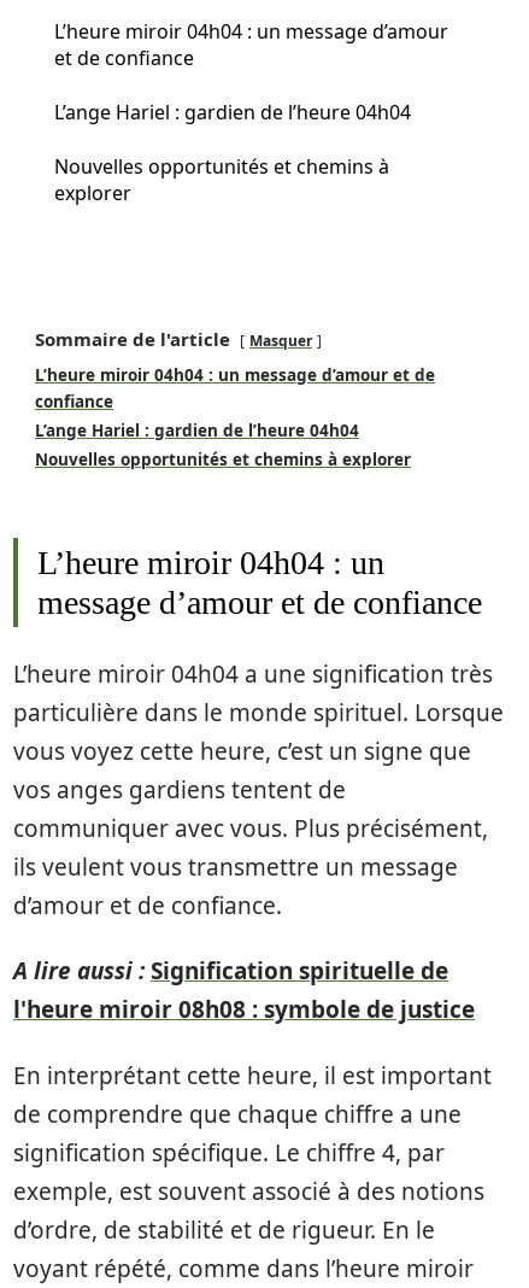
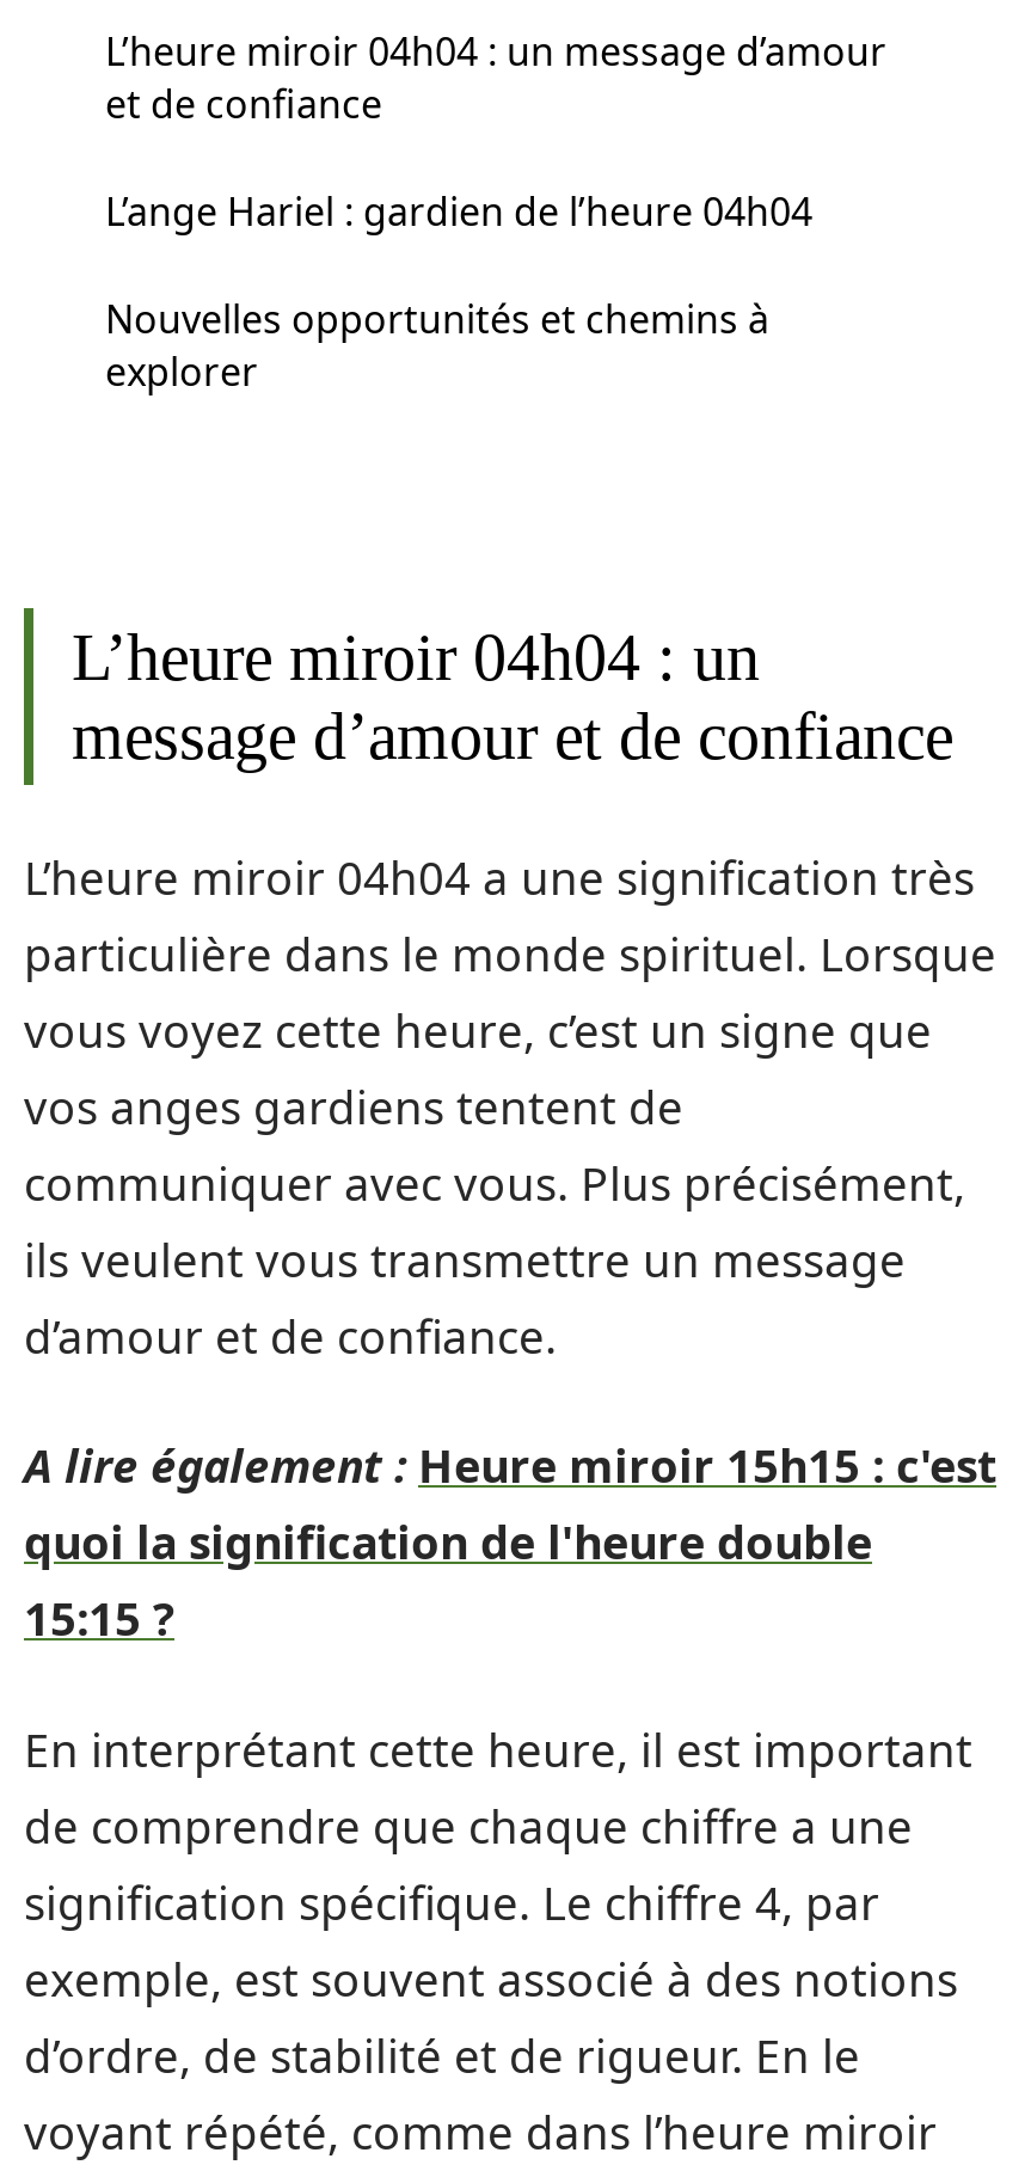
[35,327,435,470] Sommaire de l'article | Masquer | L’heure miroir 04h04 : un message d’amour et de | confiance | L’ange Hariel : gardien de l’heure 04h04 | Nouvelles opportunités et chemins à explorer -> none
moved [13,544,504,921] -> [24,620,996,1367]: L’heure miroir 04h04 : un | message d’amour et de confiance | L’heure miroir 04h04 a une signification très | ... | ils veulent vous transmettre un message | d’amour et de confiance.
[13,955,475,1025] A lire aussi : Signification spirituelle de | l'heure miroir 08h08 : symbole de justice -> [24,1435,996,1650] A lire également : Heure miroir 15h15 : c'est | quoi la signification de l'heure double | 15:15 ?

